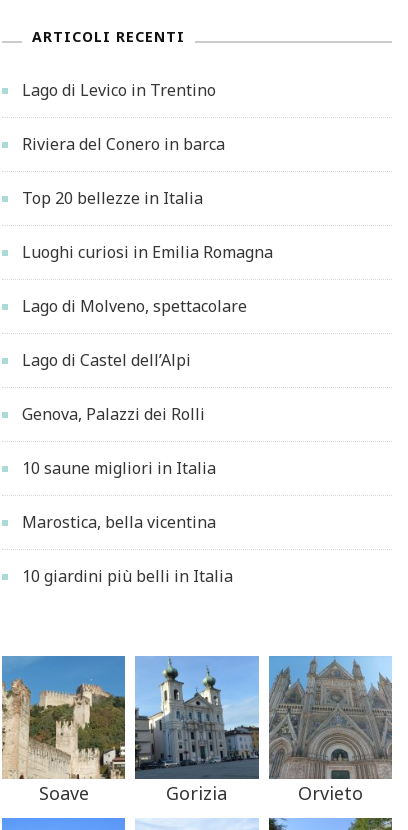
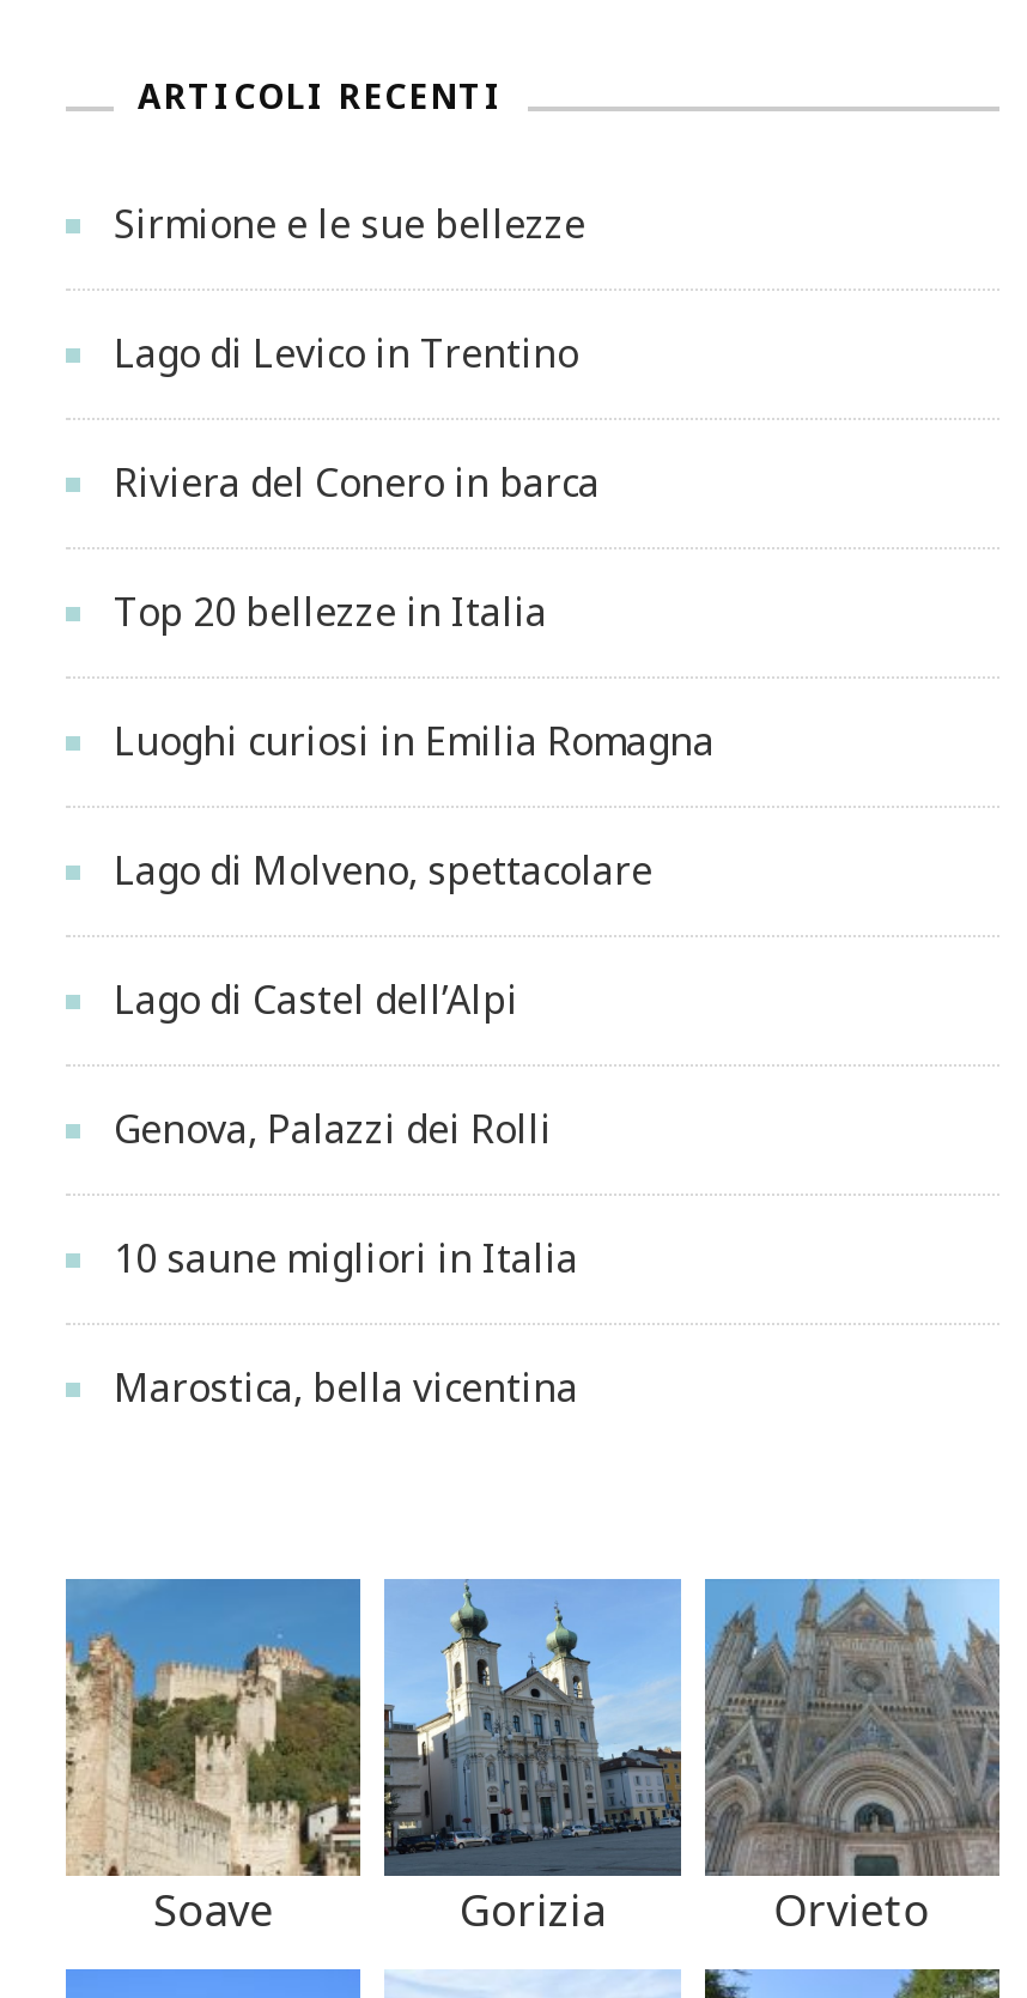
none -> [114,199,585,252] Sirmione e le sue bellezze
moved [22,79,273,533] -> [114,328,715,1415]: Lago di Levico in Trentino | Riviera del Conero in barca | Top 20 bellezze in Italia | ... | 10 saune migliori in Italia | Marostica, bella vicentina
[22,565,233,587] 10 giardini più belli in Italia -> none

